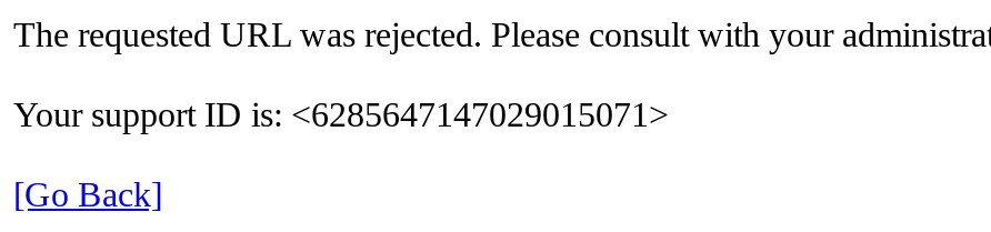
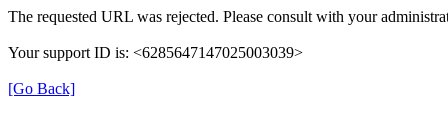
[13,95,669,133] Your support ID is: <6285647147029015071> -> [8,44,303,61] Your support ID is: <6285647147025003039>

